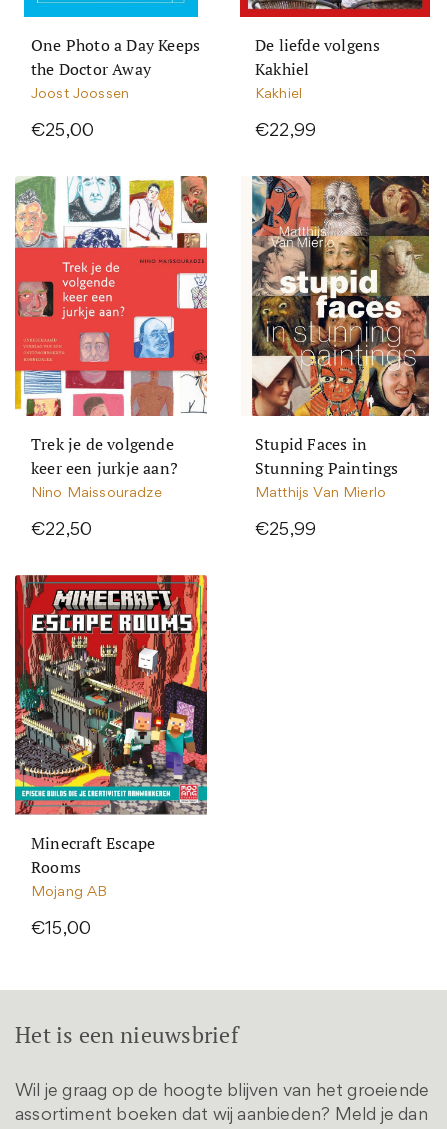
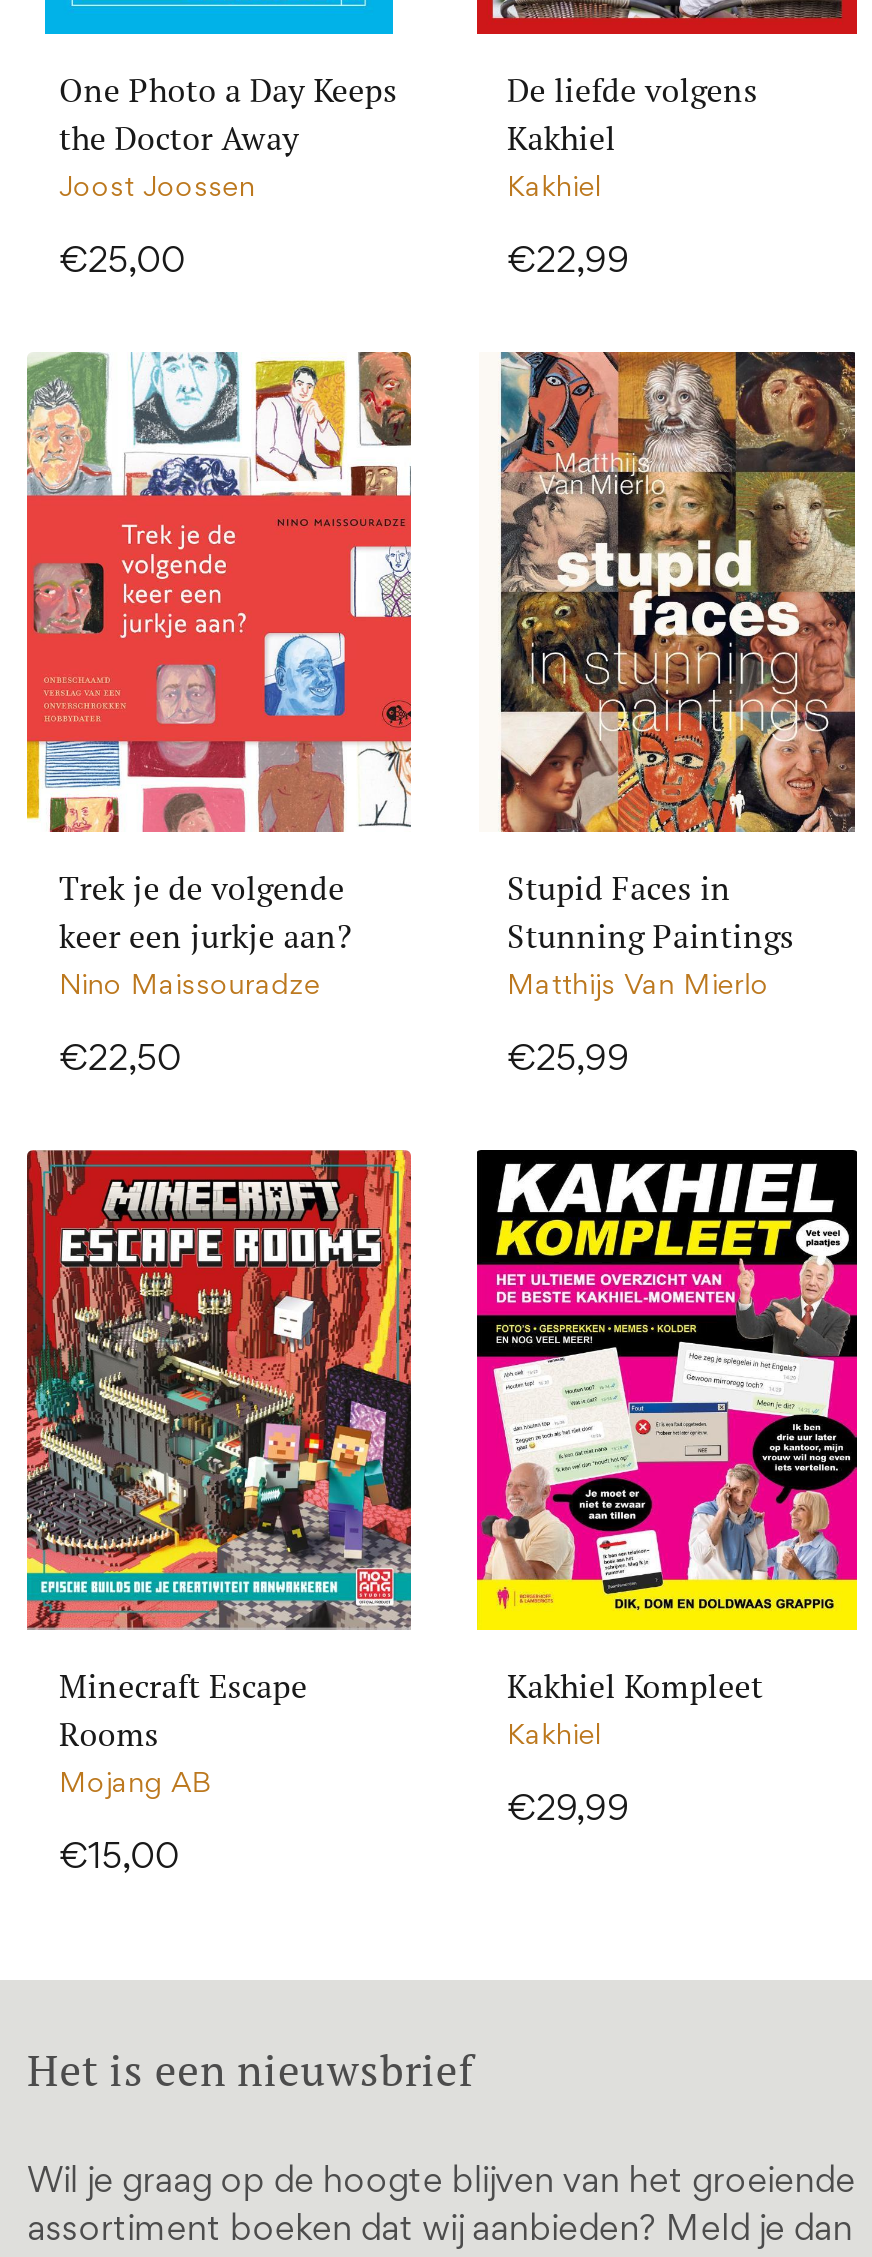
none -> [475,1148,859,1828] [image] | Kakhiel Kompleet | Kakhiel | €29,99

